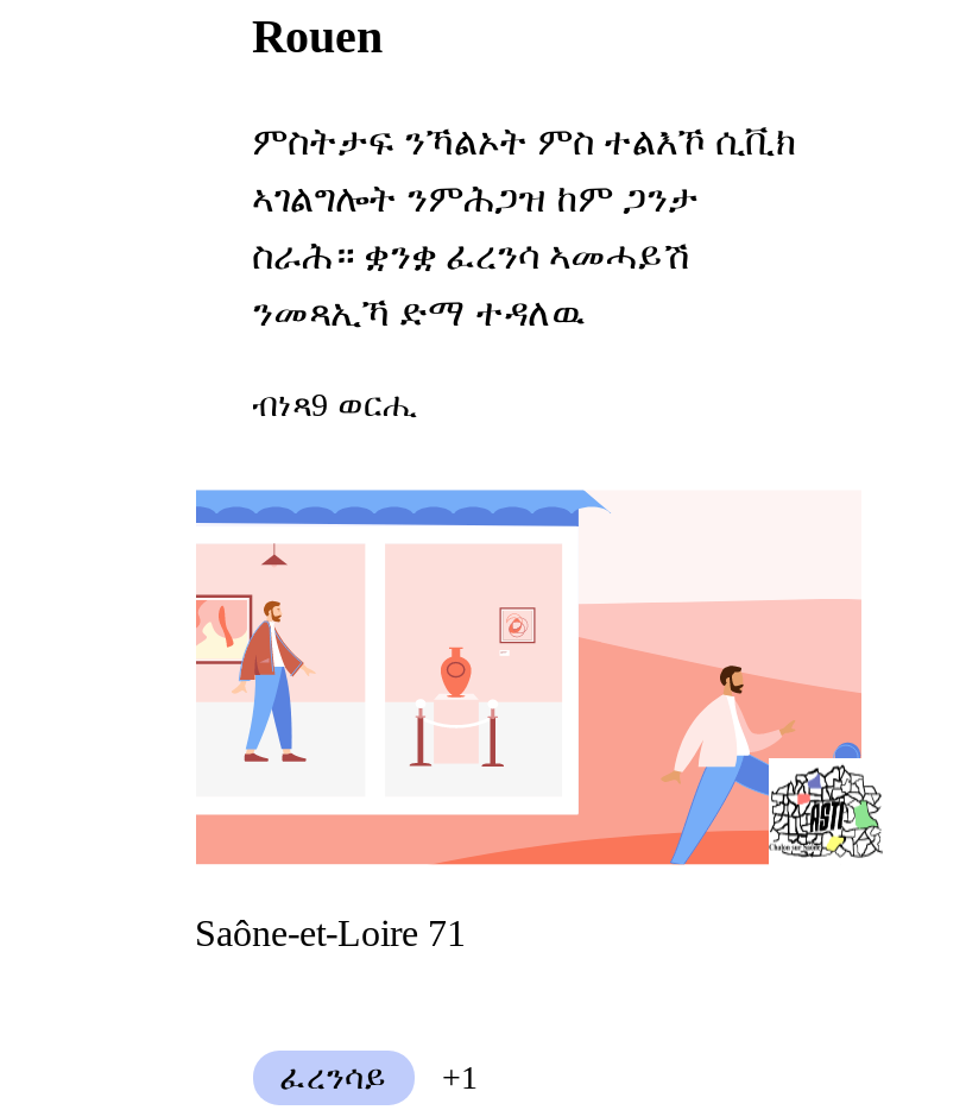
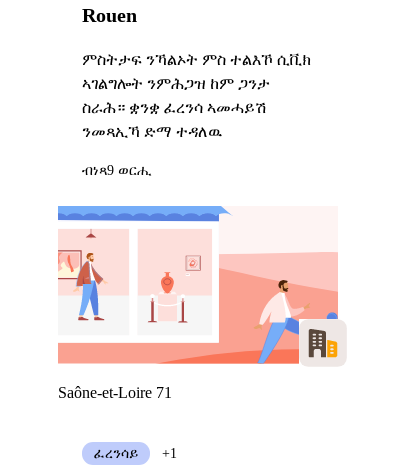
[769,761,883,868] [image] -> [299,320,346,366] [image]

